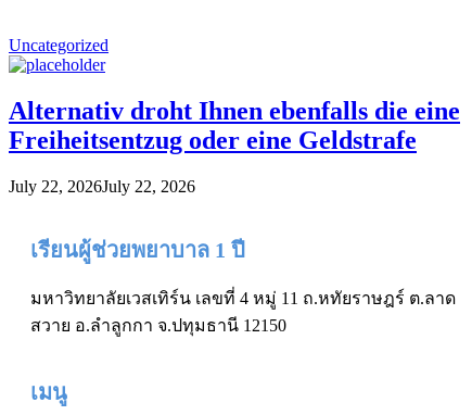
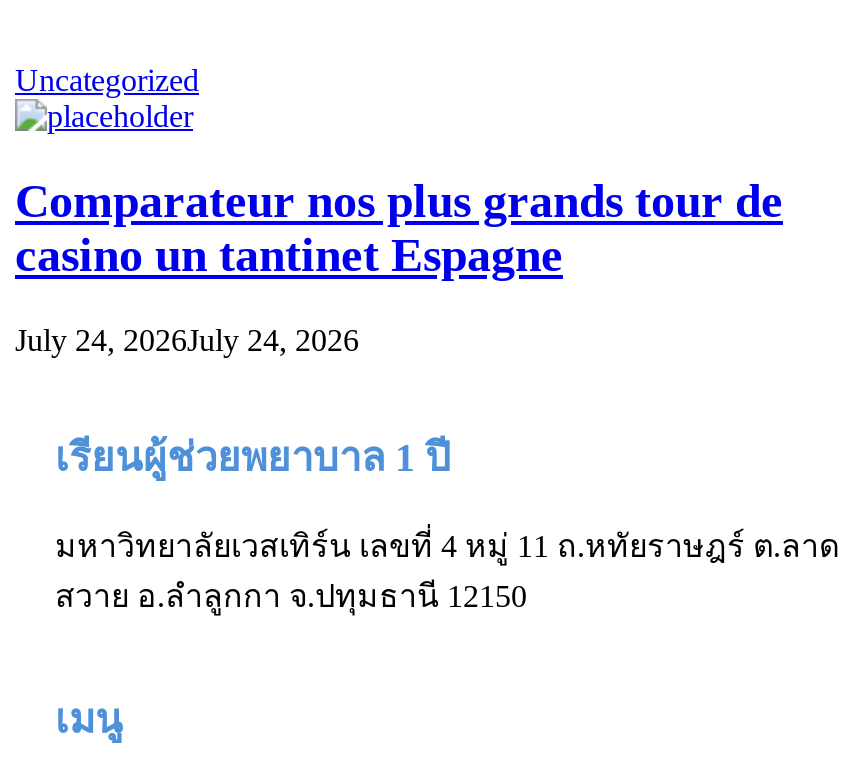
[9,97,460,154] Alternativ droht Ihnen ebenfalls die eine | Freiheitsentzug oder eine Geldstrafe -> [15,175,783,281] Comparateur nos plus grands tour de | casino un tantinet Espagne
[9,177,195,196] July 22, 2026July 22, 2026 -> [15,323,359,357] July 24, 2026July 24, 2026

